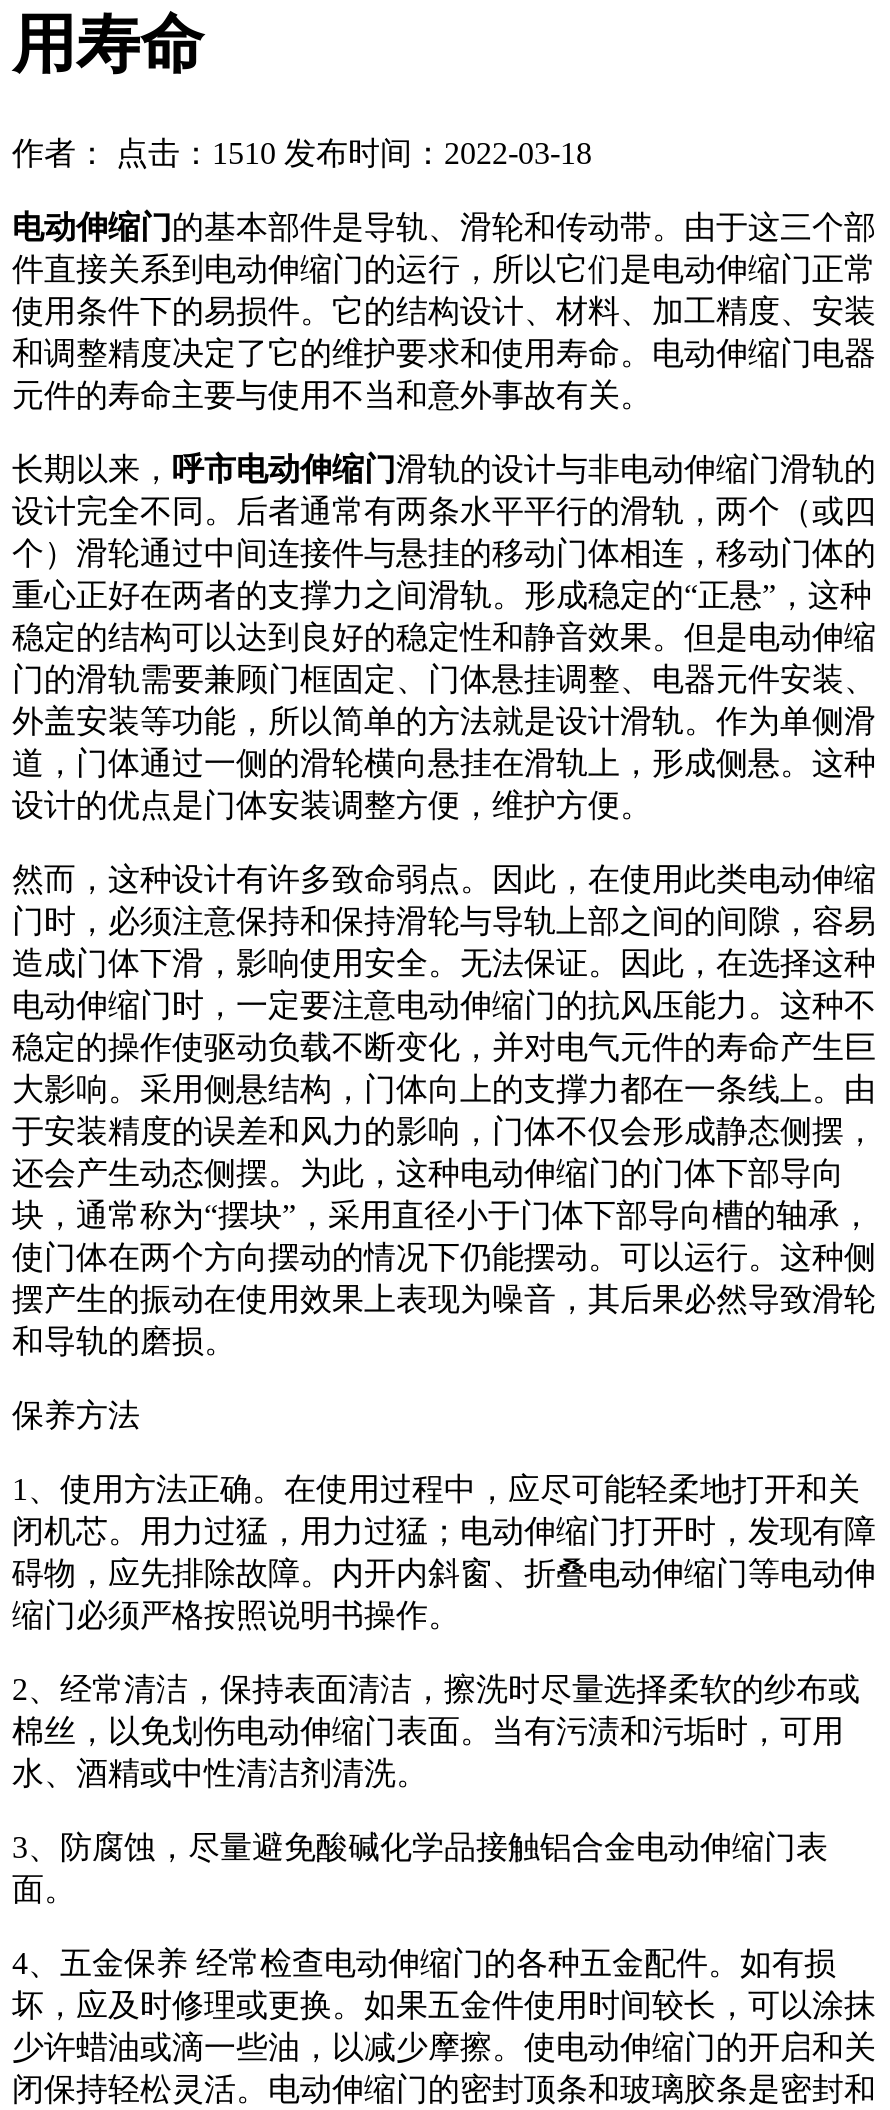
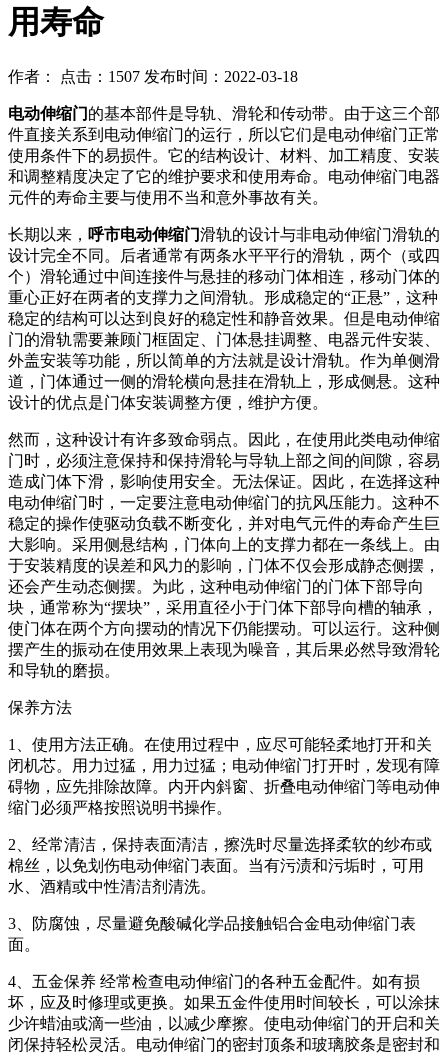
[12,136,592,170] 作者： 点击：1510 发布时间：2022-03-18 -> [8,68,298,85] 作者： 点击：1507 发布时间：2022-03-18

